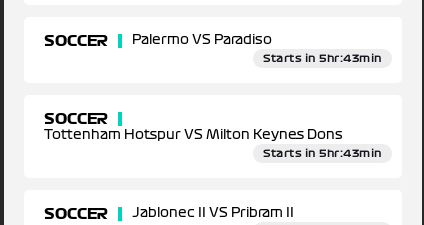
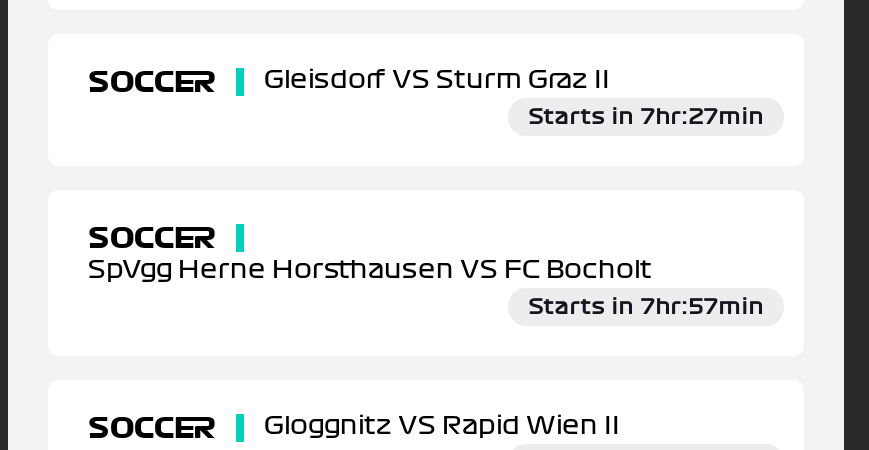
[132,34,272,46] Palermo VS Paradiso -> [264,68,610,92] Gleisdorf VS Sturm Graz II
[263,53,382,64] Starts in 5hr:43min -> [528,106,764,128] Starts in 7hr:27min
[44,129,343,141] Tottenham Hotspur VS Milton Keynes Dons -> [88,258,652,282] SpVgg Herne Horsthausen VS FC Bocholt
[263,148,382,159] Starts in 5hr:43min -> [528,296,764,318] Starts in 7hr:57min
[132,207,294,219] Jablonec II VS Pribram II -> [264,414,620,438] Gloggnitz VS Rapid Wien II

